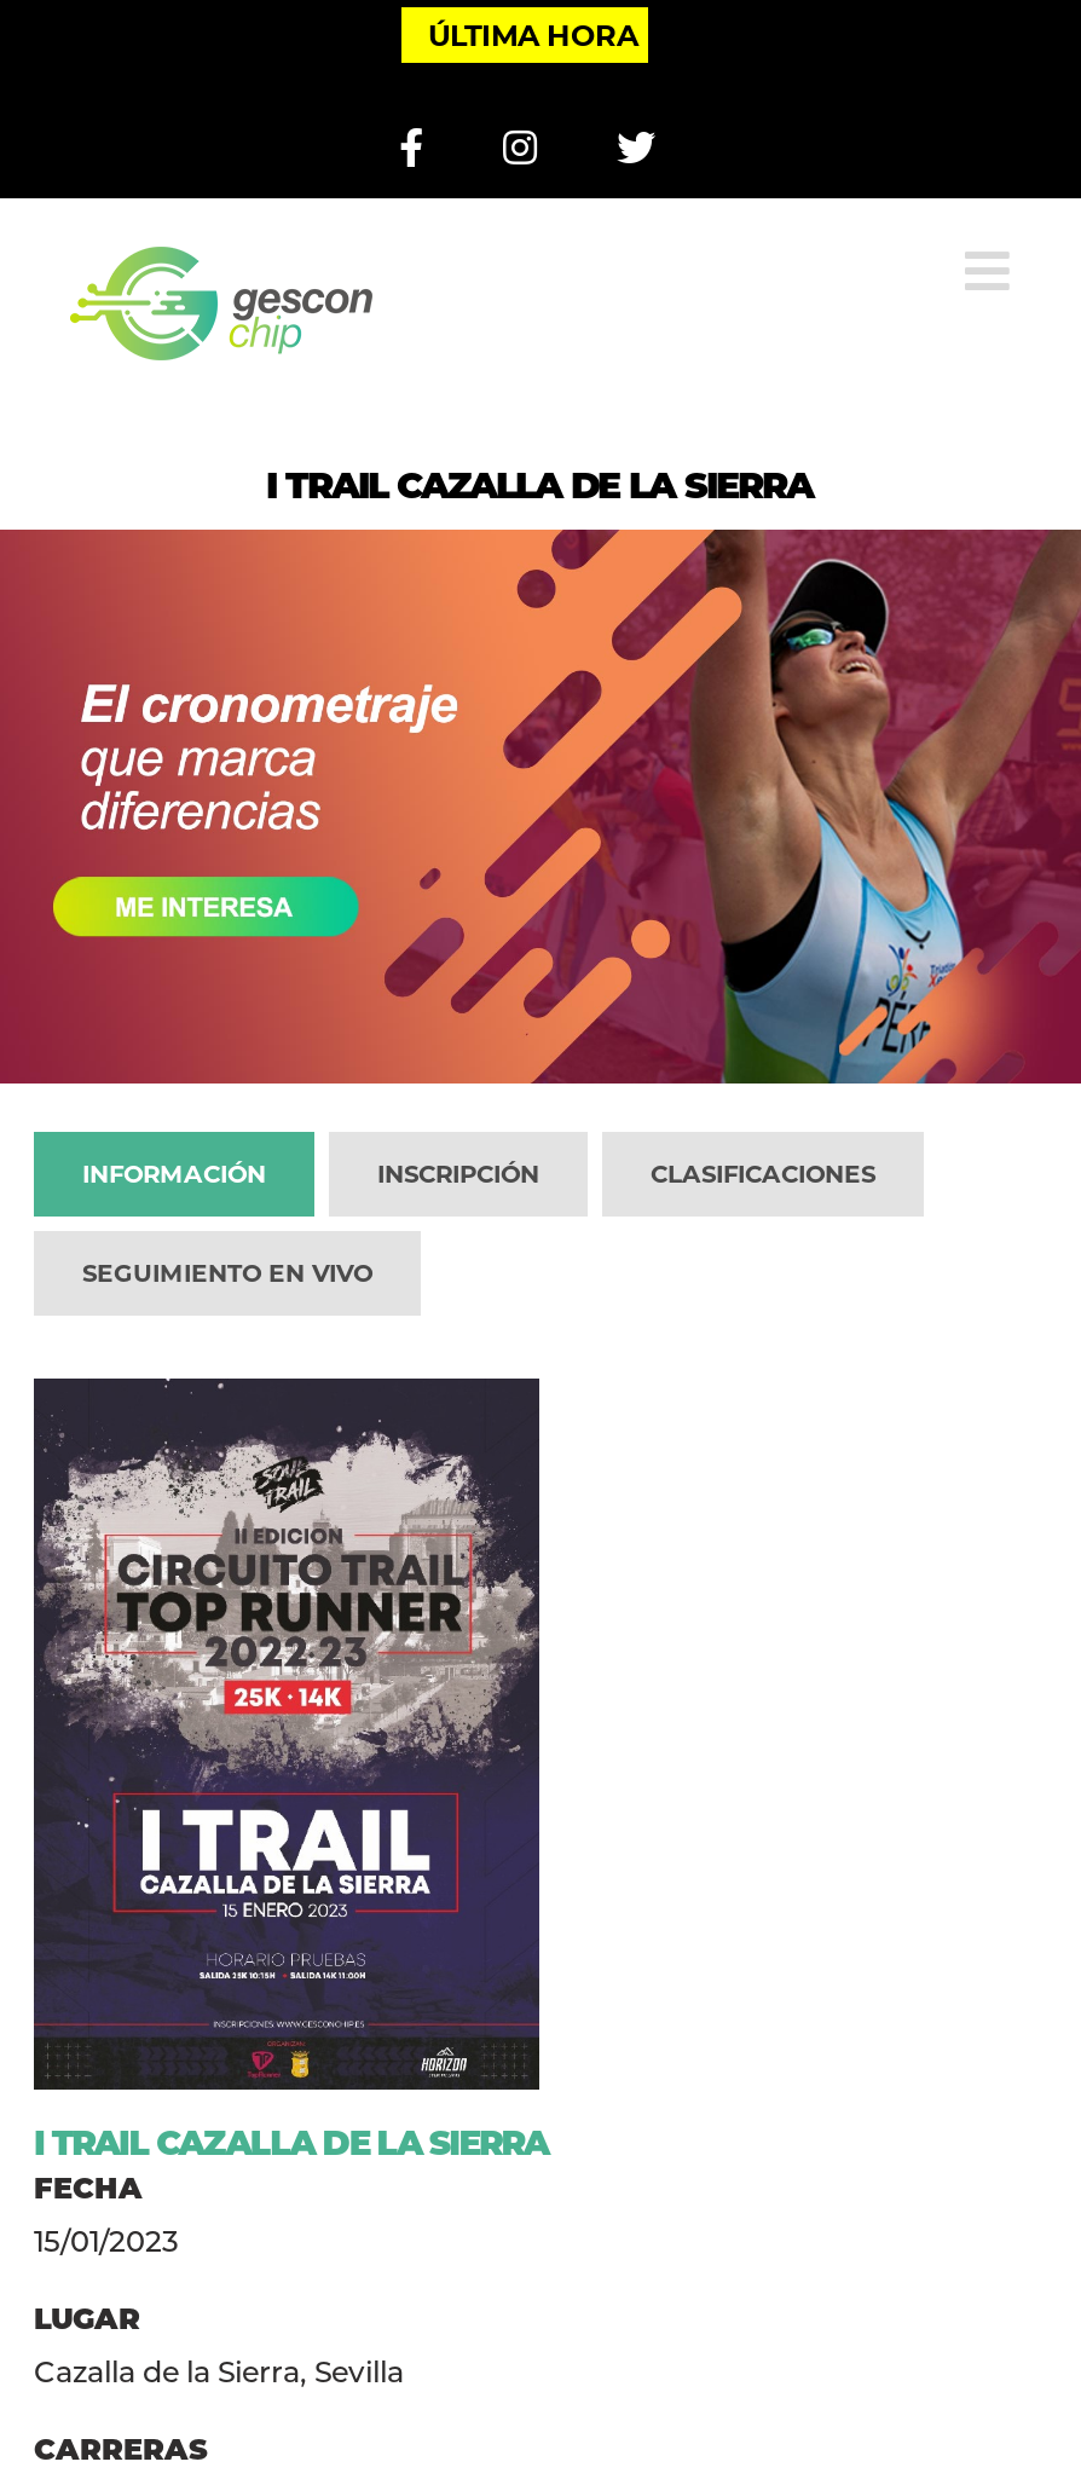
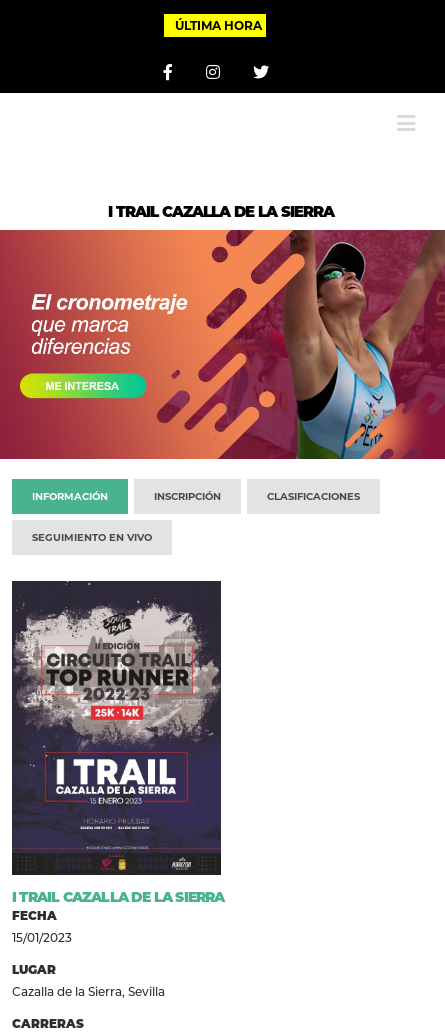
[68,244,375,363] [image] -> none

